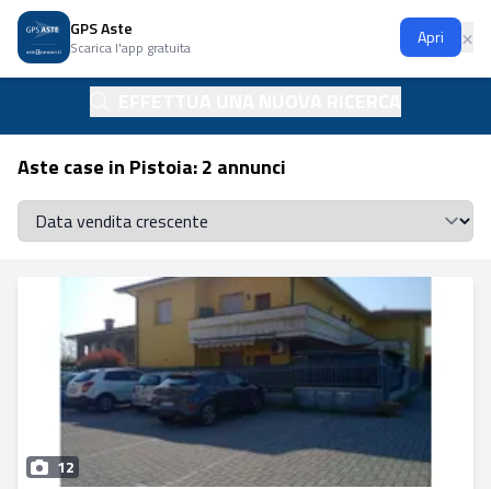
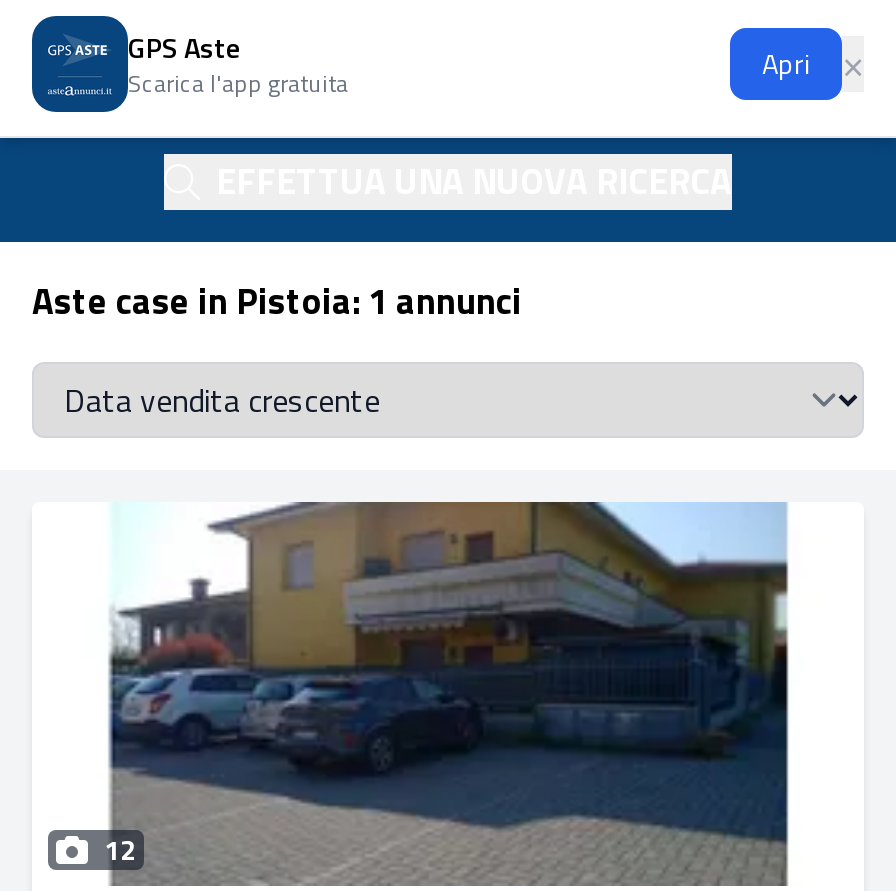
[18,152,286,182] Aste case in Pistoia: 2 annunci -> [32,274,522,328] Aste case in Pistoia: 1 annunci

